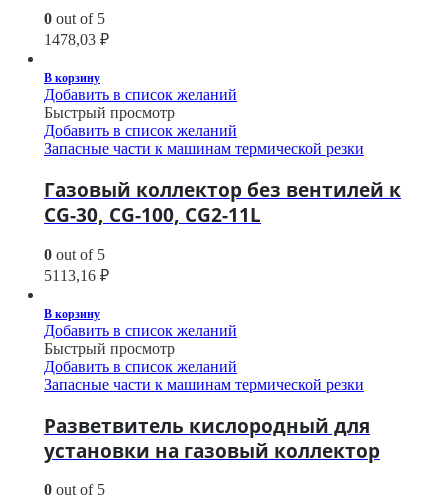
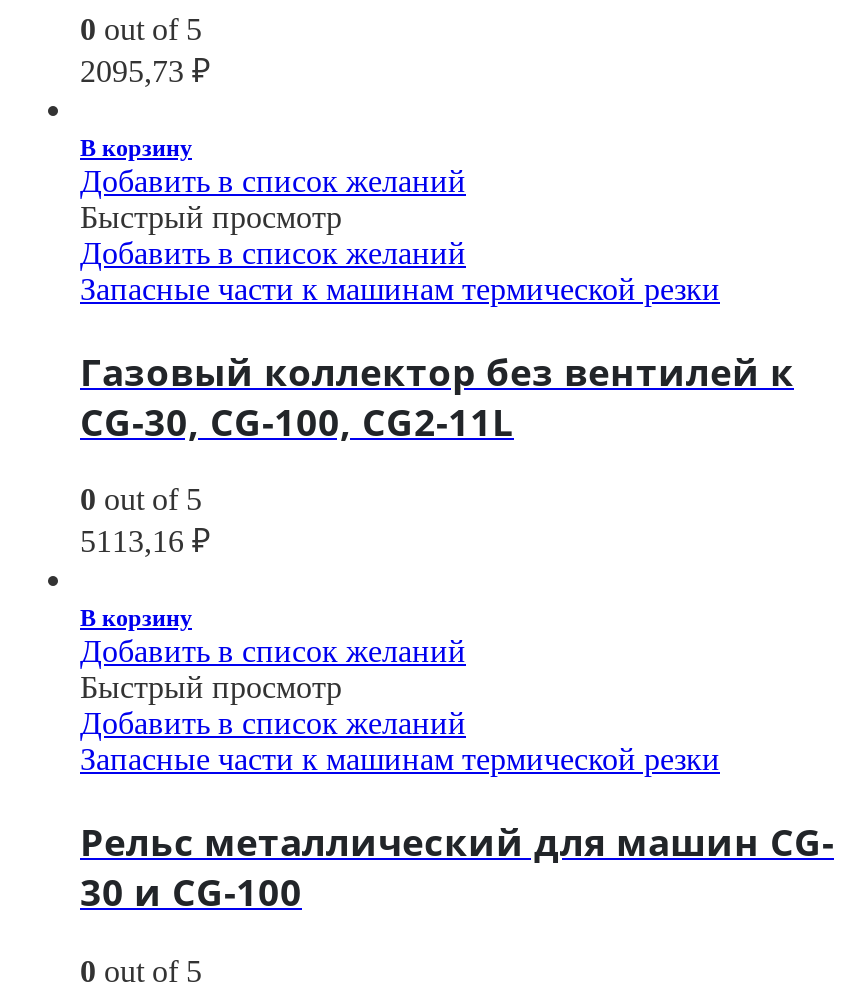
[44,31,109,48] 1478,03 ₽ -> [80,54,210,88] 2095,73 ₽
[44,413,380,463] Разветвитель кислородный для | установки на газовый коллектор -> [80,816,834,916] Рельс металлический для машин CG- | 30 и CG-100

